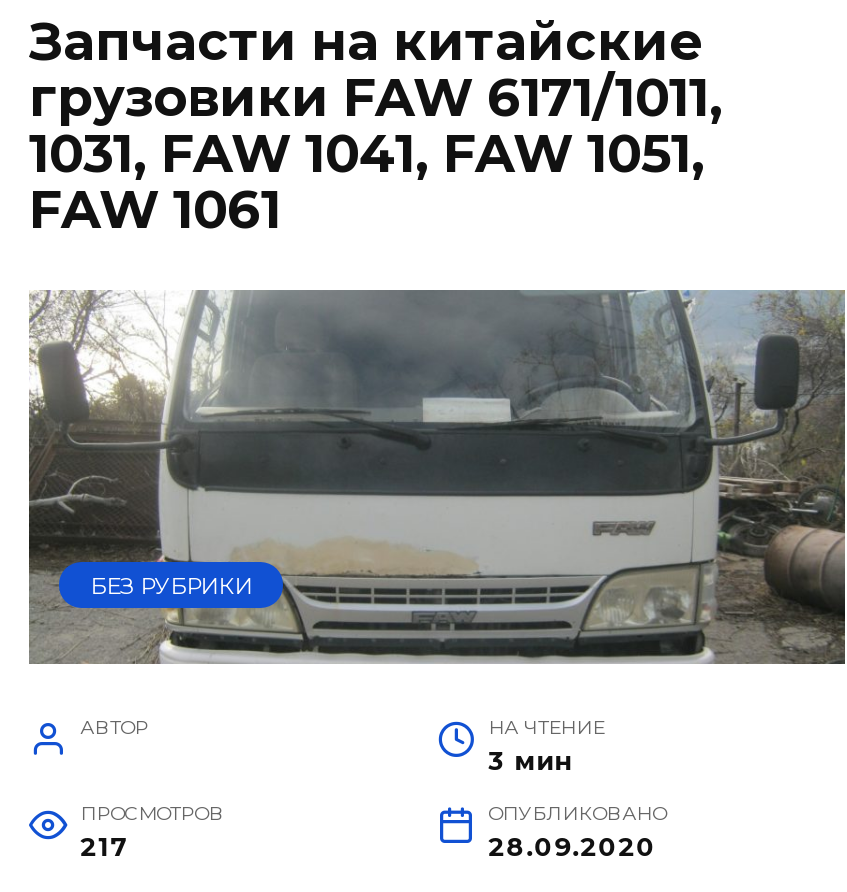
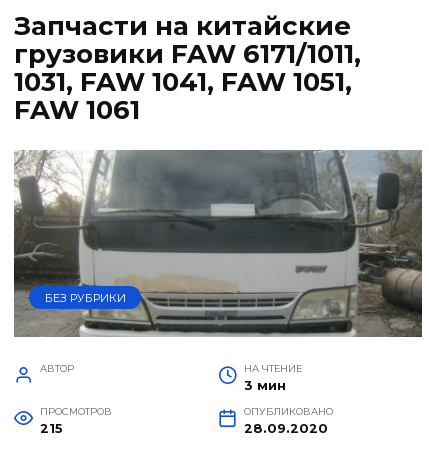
[80,833,128,863] 217 -> [40,421,63,436] 215

